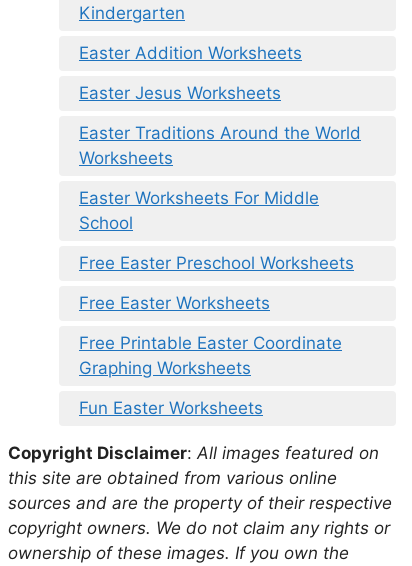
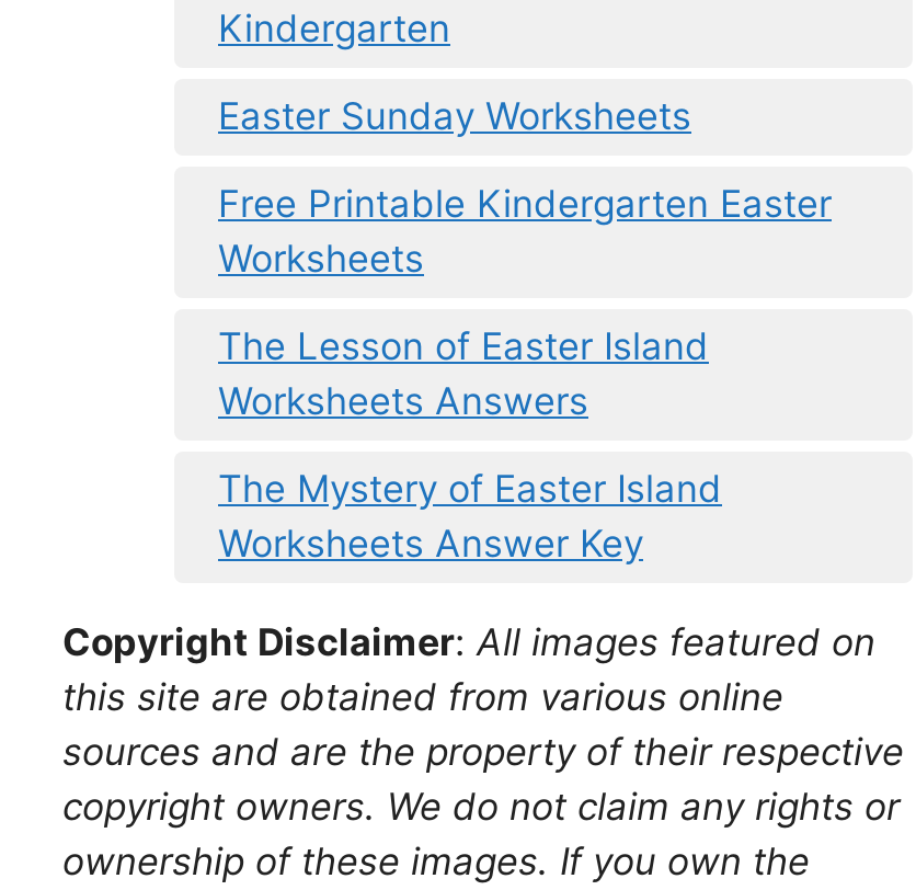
[79,43,361,143] Easter Addition Worksheets | Easter Jesus Worksheets | Easter Traditions Around the World -> [218,95,832,227] Easter Sunday Worksheets | Free Printable Kindergarten Easter
[79,188,354,418] Easter Worksheets For Middle | School | Free Easter Preschool Worksheets | Free Easter Worksheets | Free Printable Easter Coordinate | Graphing Worksheets | Fun Easter Worksheets -> [218,326,722,567] The Lesson of Easter Island | Worksheets Answers | The Mystery of Easter Island | Worksheets Answer Key

